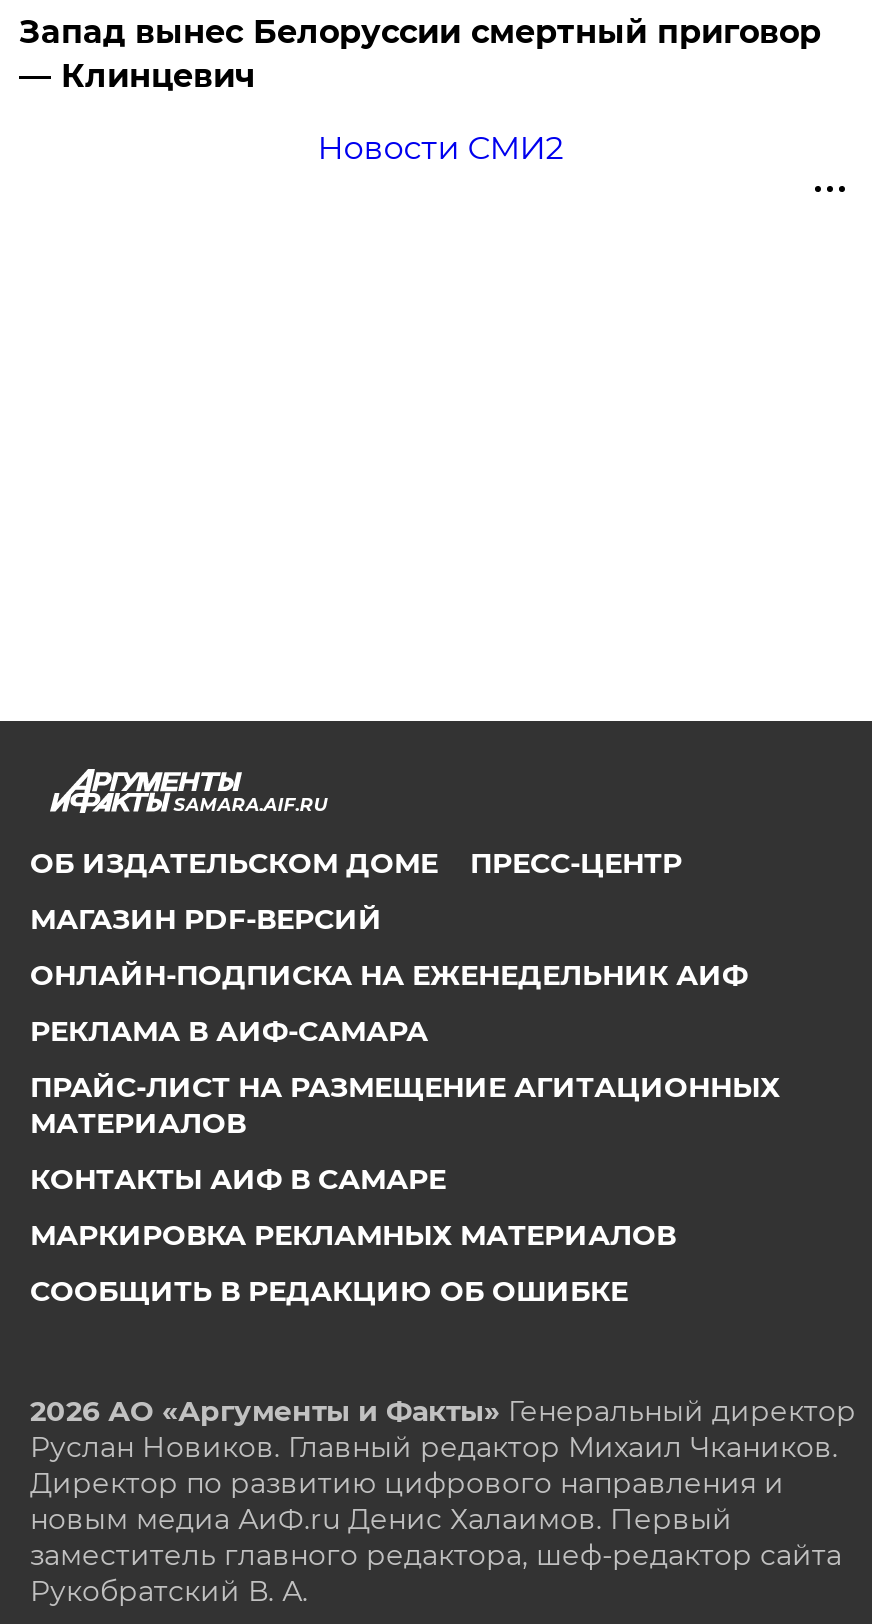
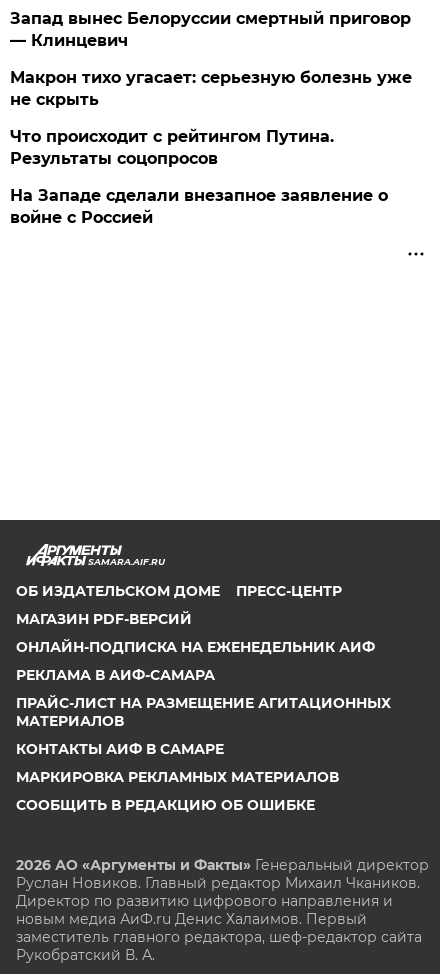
[317,128,563,166] Новости СМИ2 -> [10,68,412,227] Макрон тихо угасает: серьезную болезнь уже | не скрыть | Что происходит с рейтингом Путина. | Результаты соцопросов | На Западе сделали внезапное заявление о | войне с Россией

